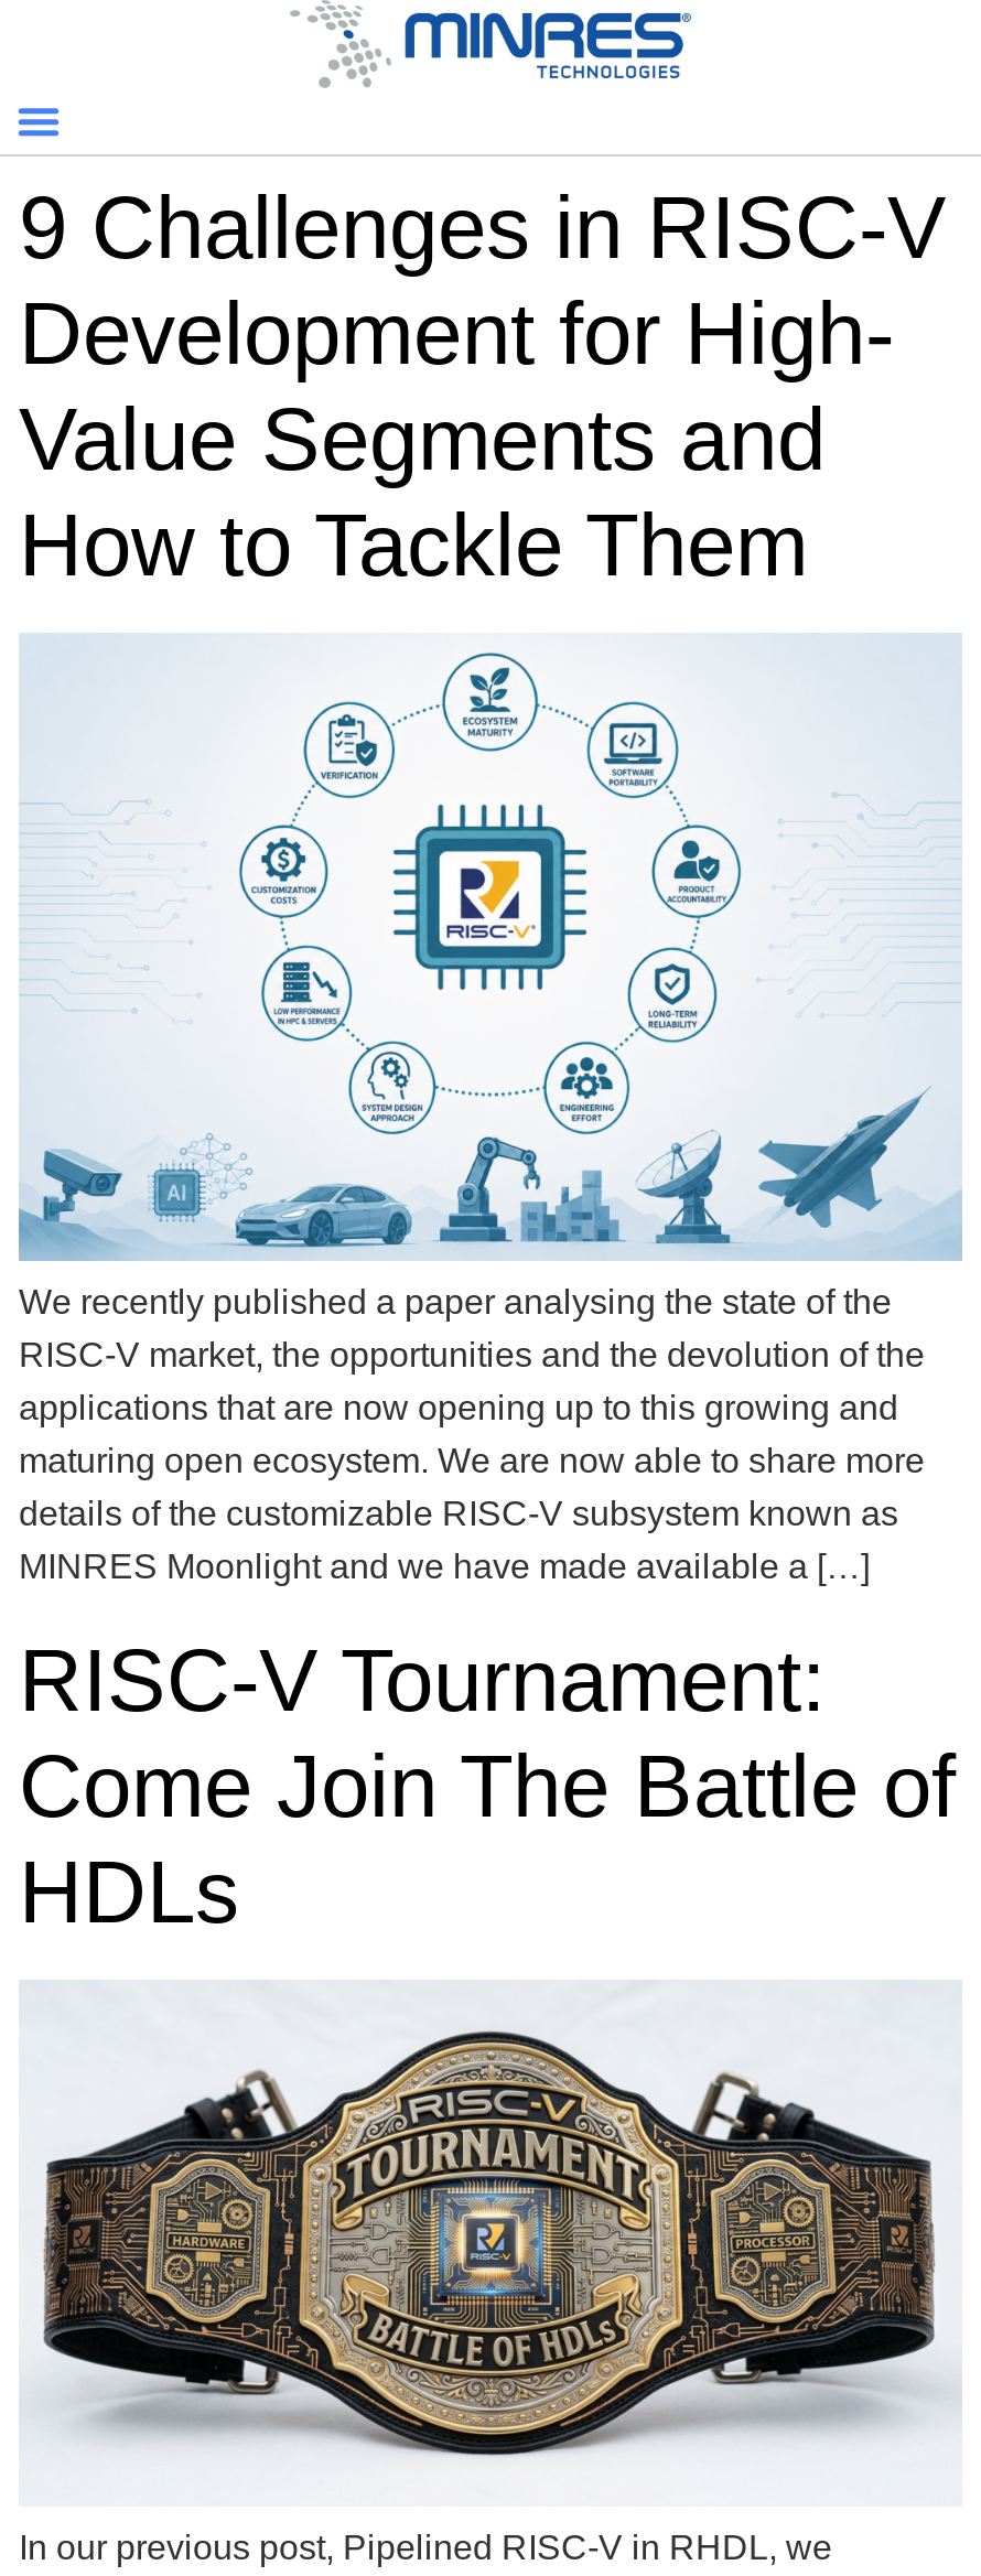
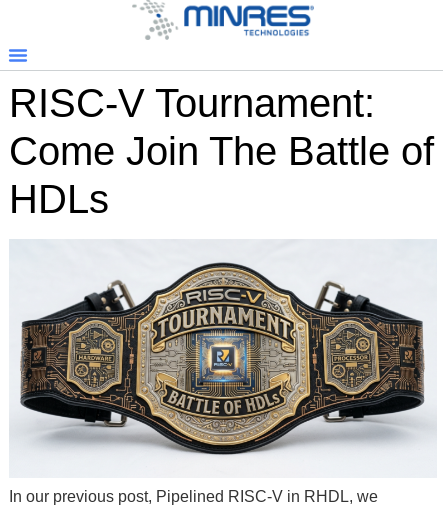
[19,179,947,593] 9 Challenges in RISC-V | Development for High- | Value Segments and | How to Tackle Them -> none
[17,637,962,1586] [image] | We recently published a paper analysing the state of the | RISC-V market, the opportunities and the devolution of the | applications that are now opening up to this growing and | maturing open ecosystem. We are now able to share more | details of the customizable RISC-V subsystem known as | MINRES Moonlight and we have made available a […] -> none

